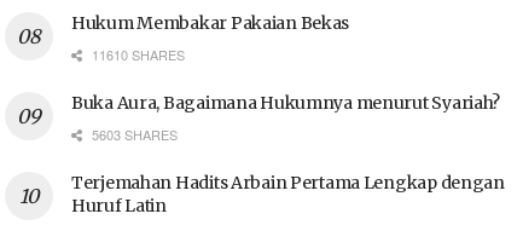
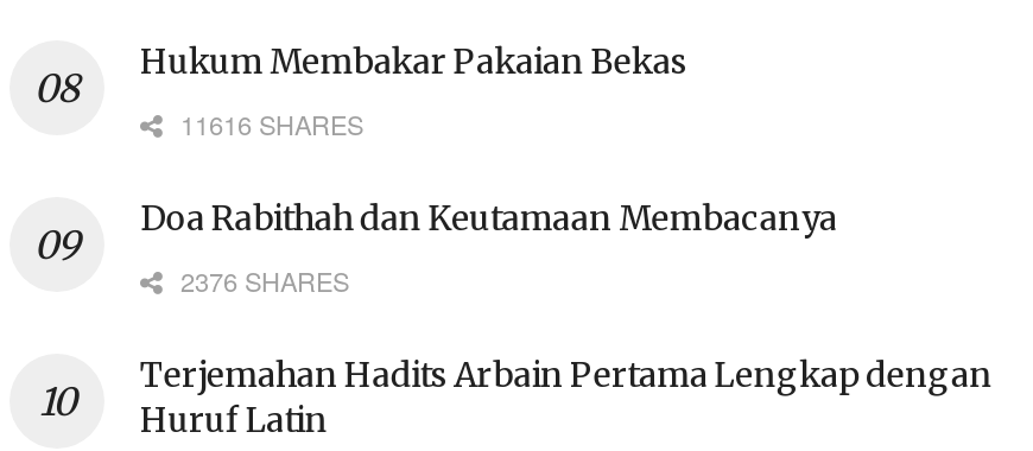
[88,45,185,64] 11610 SHARES -> [173,104,363,142] 11616 SHARES
[71,92,500,114] Buka Aura, Bagaimana Hukumnya menurut Syariah? -> [140,197,837,240] Doa Rabithah dan Keutamaan Membacanya
[88,124,178,144] 5603 SHARES -> [173,261,349,299] 2376 SHARES

